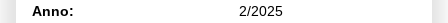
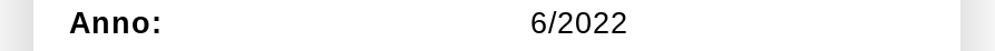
[239,3,283,18] 2/2025 -> [530,8,628,41] 6/2022

